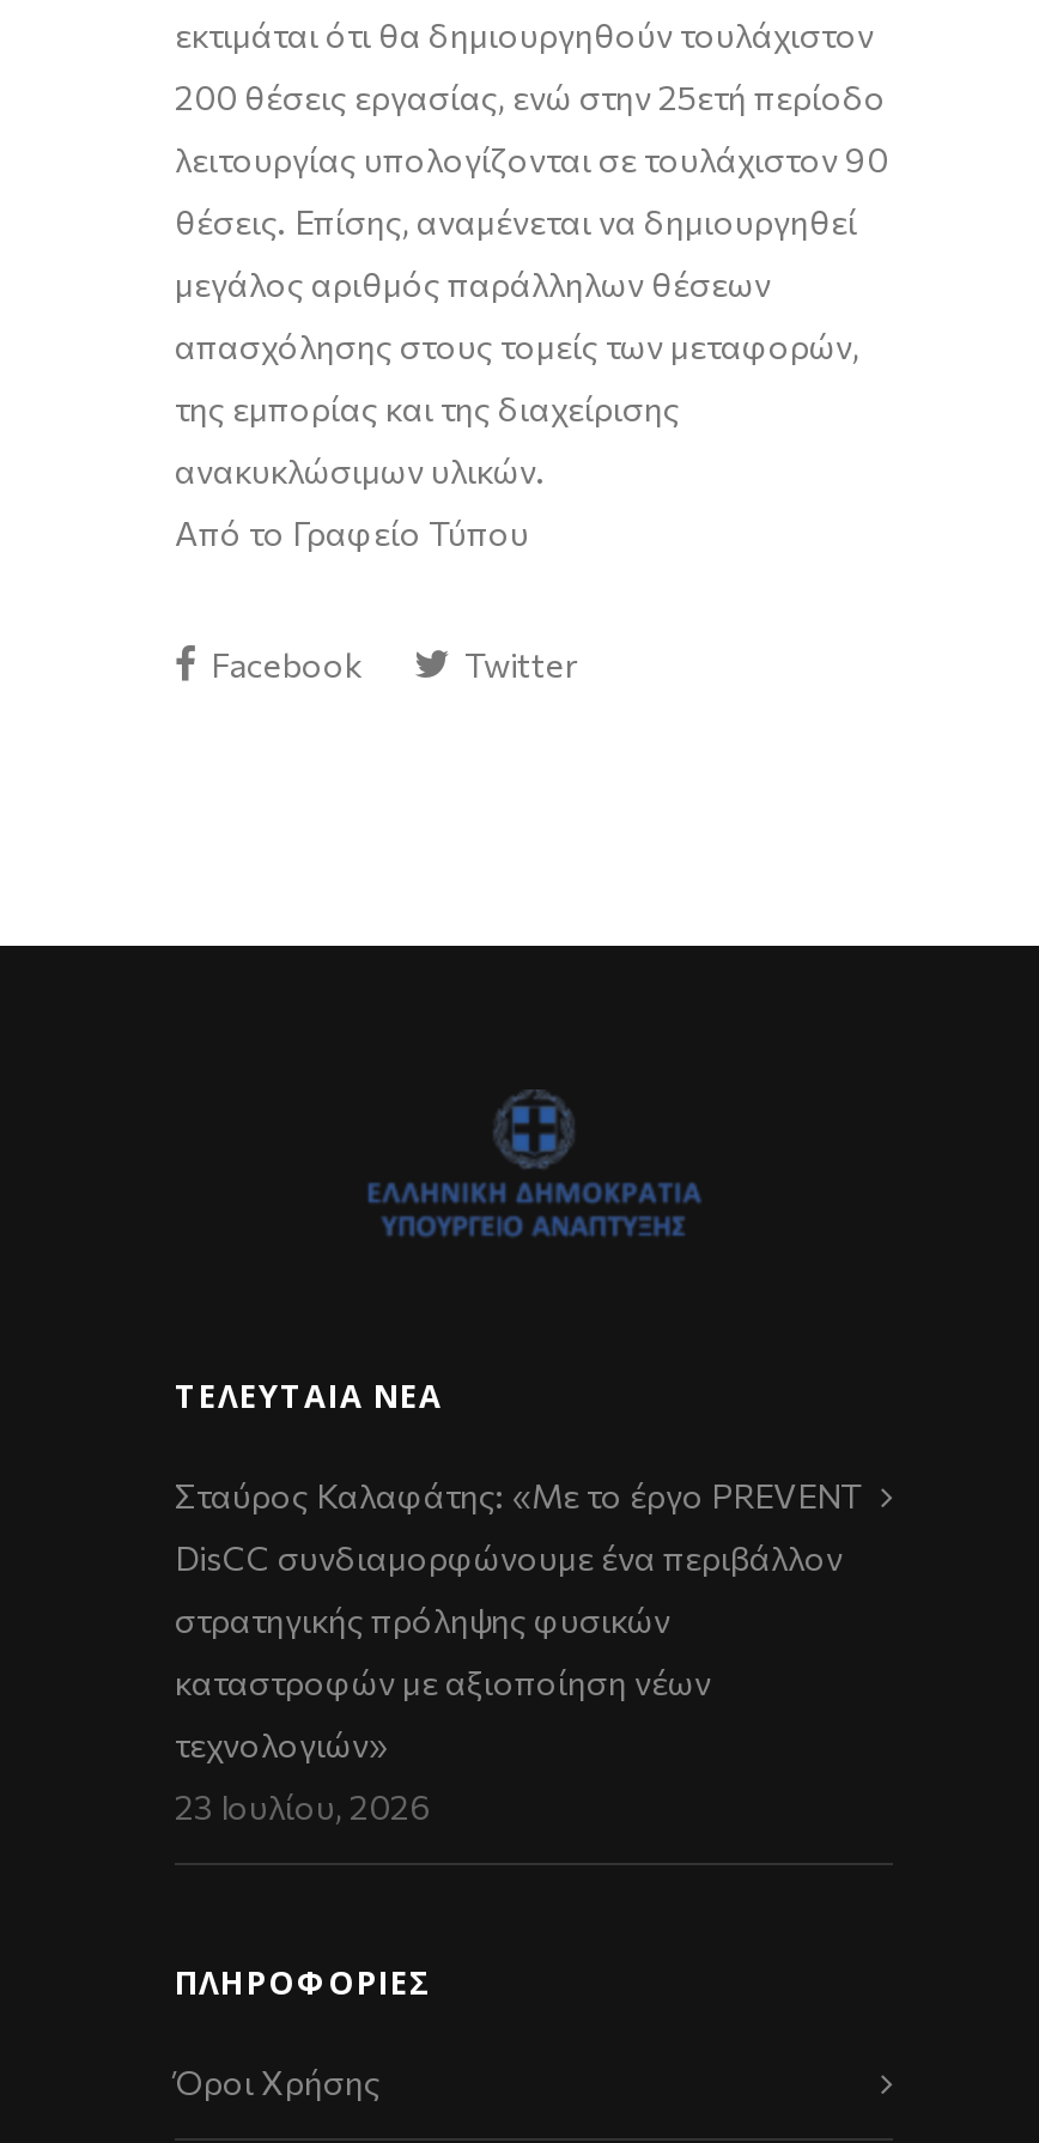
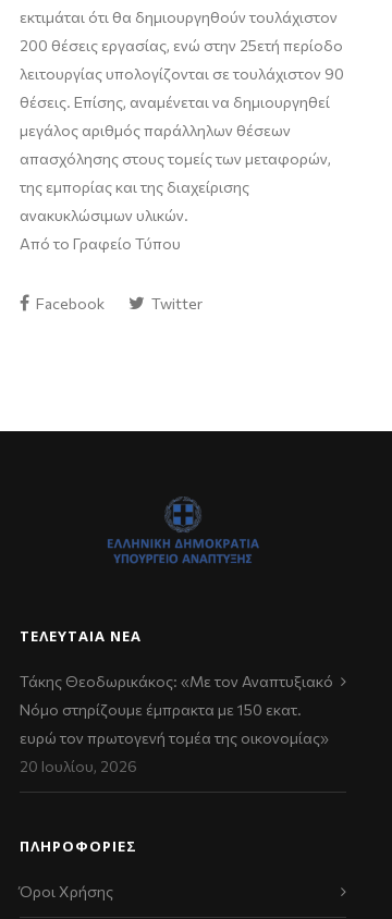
[175,1475,862,1827] Σταύρος Καλαφάτης: «Με το έργο PREVENT | DisCC συνδιαμορφώνουμε ένα περιβάλλον | στρατηγικής πρόληψης φυσικών | καταστροφών με αξιοποίηση νέων | τεχνολογιών» | 23 Ιουλίου, 2026 -> [20,672,333,775] Τάκης Θεοδωρικάκος: «Με τον Αναπτυξιακό | Νόμο στηρίζουμε έμπρακτα με 150 εκατ. | ευρώ τον πρωτογενή τομέα της οικονομίας» | 20 Ιουλίου, 2026

